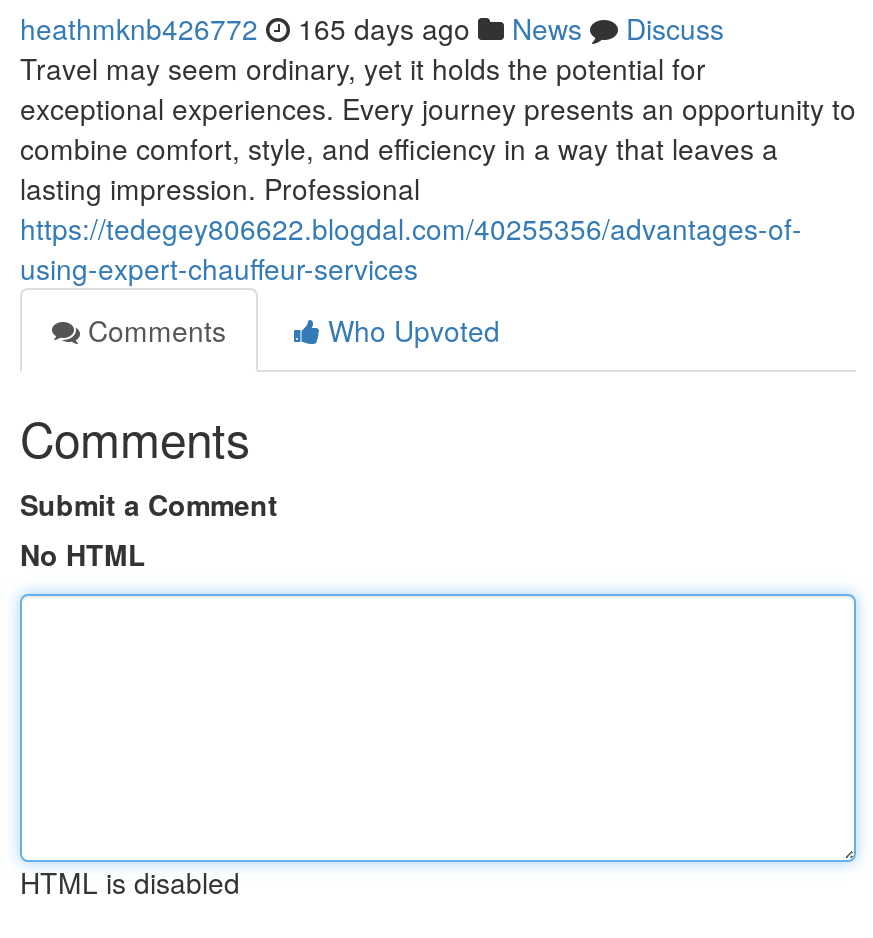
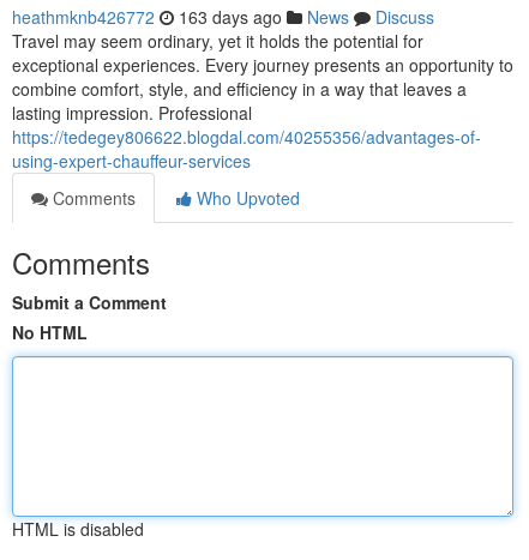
[20,8,724,48] heathmknb426772 165 days ago News Discuss -> [12,5,434,29] heathmknb426772 163 days ago News Discuss

